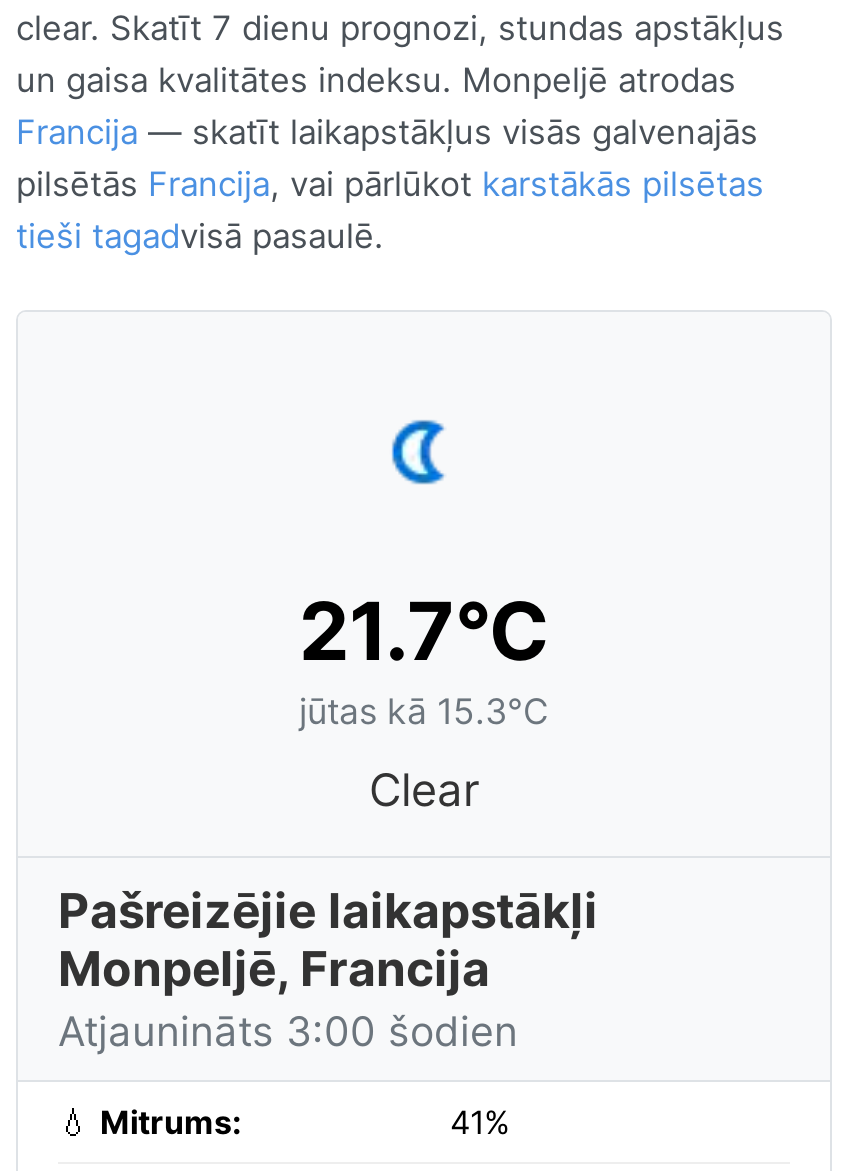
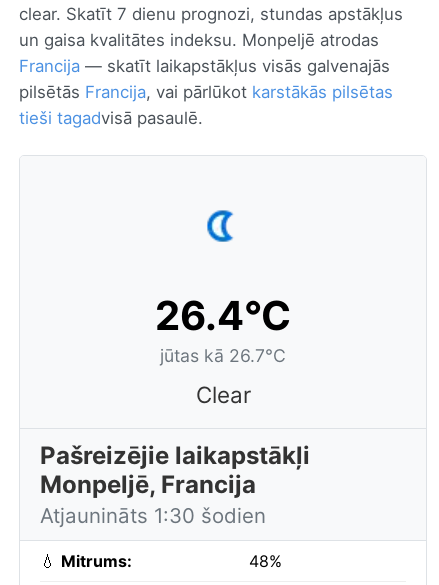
[299,582,549,732] 21.7°C | jūtas kā 15.3°C -> [155,291,291,366] 26.4°C | jūtas kā 26.7°C
[58,1006,518,1056] Atjaunināts 3:00 šodien -> [40,503,266,528] Atjaunināts 1:30 šodien
[450,1102,510,1142] 41% -> [249,551,282,571] 48%

